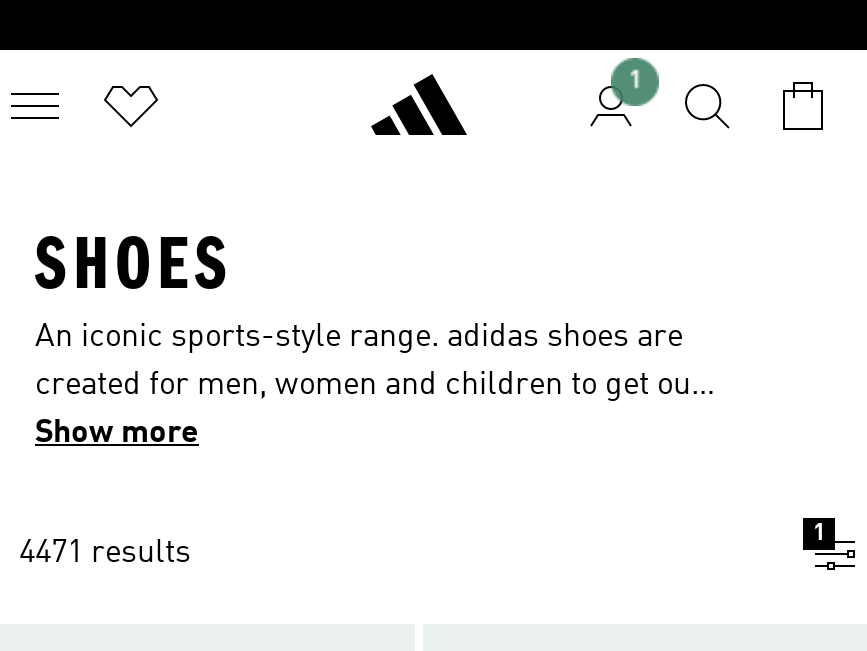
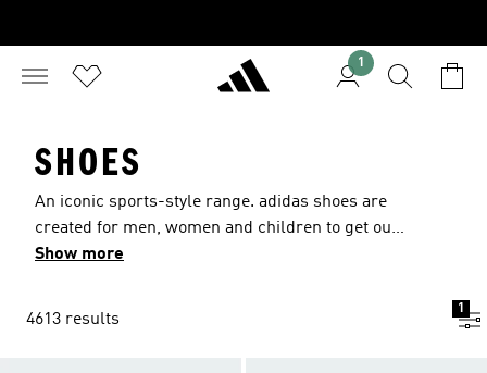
[19,538,191,570] 4471 results -> [26,311,120,328] 4613 results

